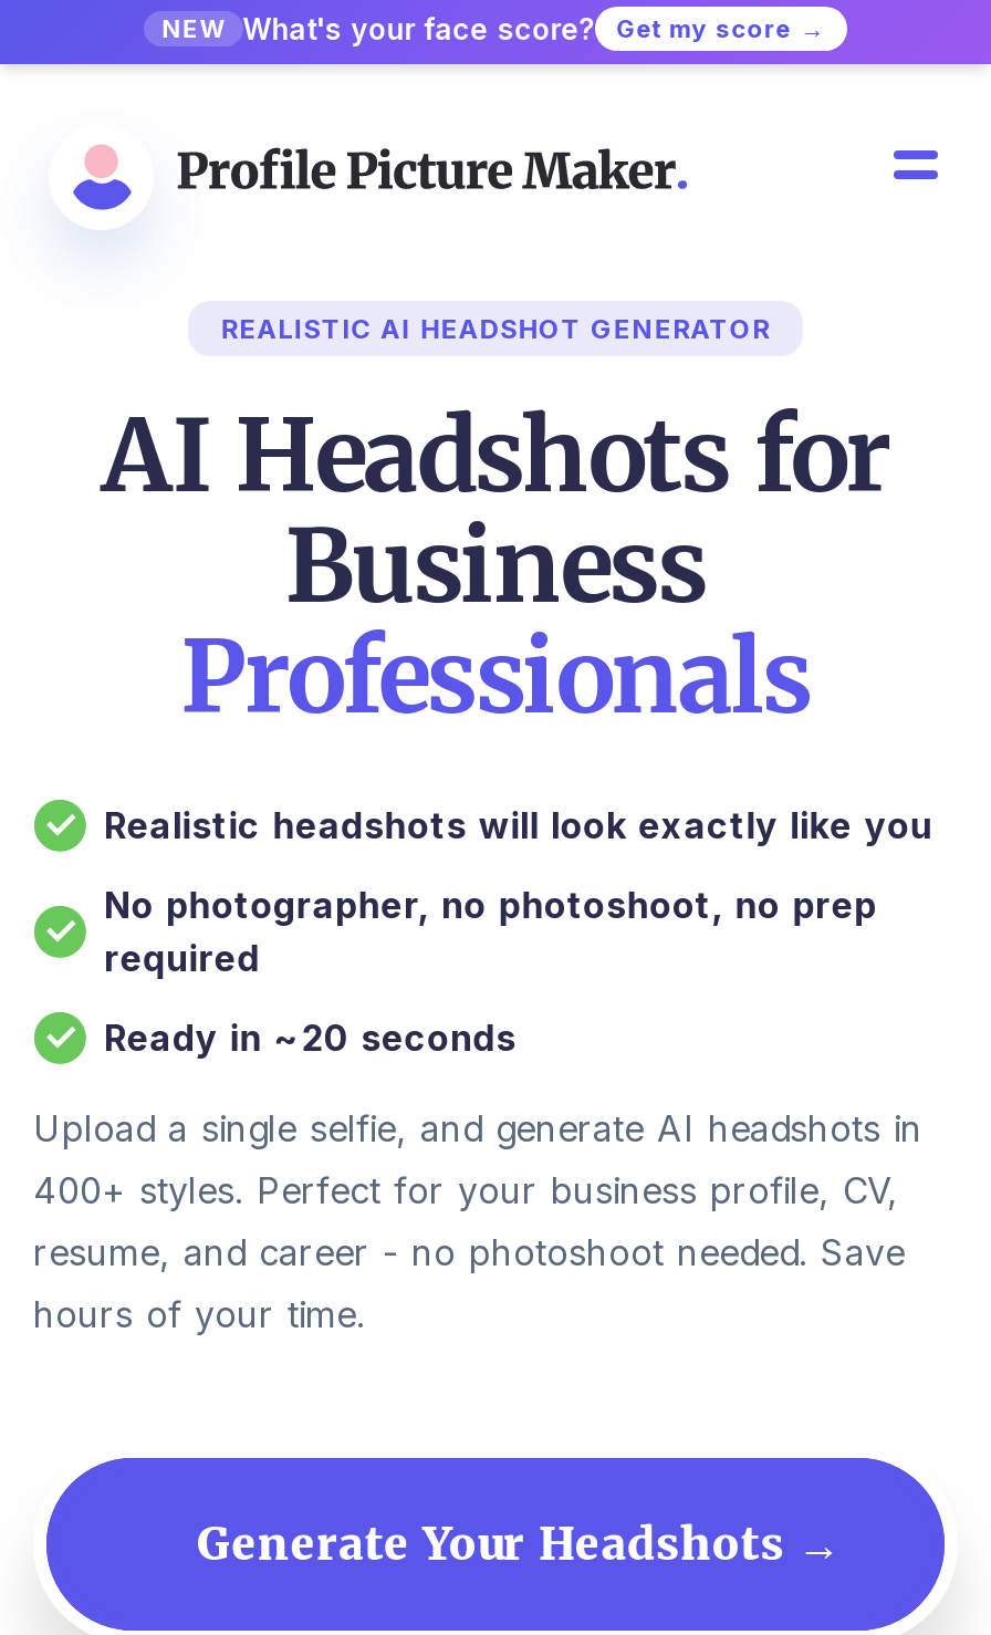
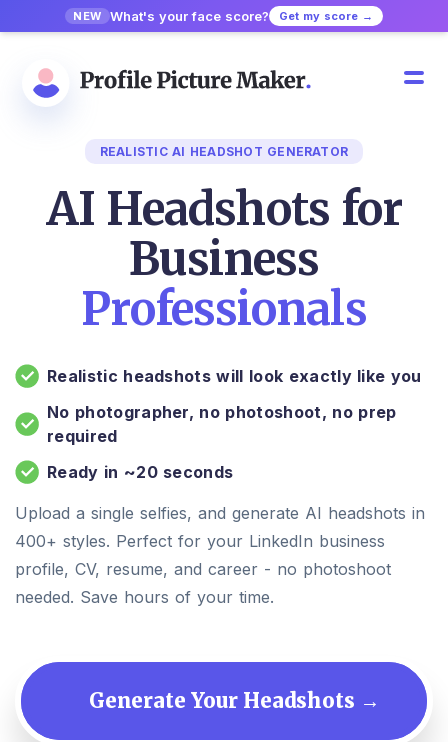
[33,1106,922,1336] Upload a single selfie, and generate AI headshots in | 400+ styles. Perfect for your business profile, CV, | resume, and career - no photoshoot needed. Save | hours of your time. -> [15,503,425,607] Upload a single selfies, and generate AI headshots in | 400+ styles. Perfect for your LinkedIn business | profile, CV, resume, and career - no photoshoot | needed. Save hours of your time.

